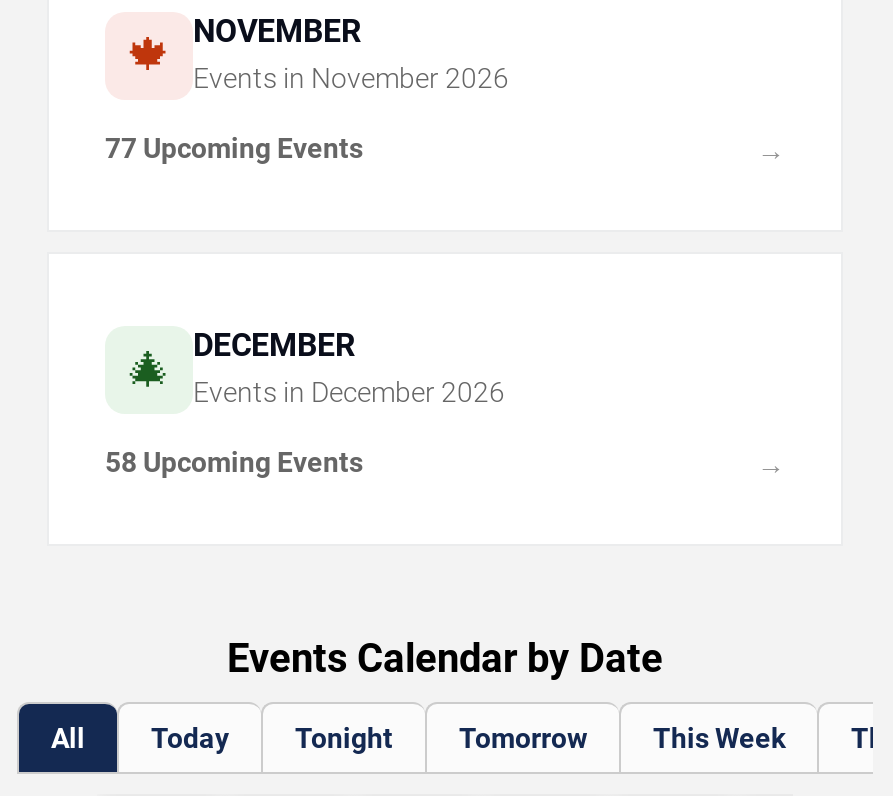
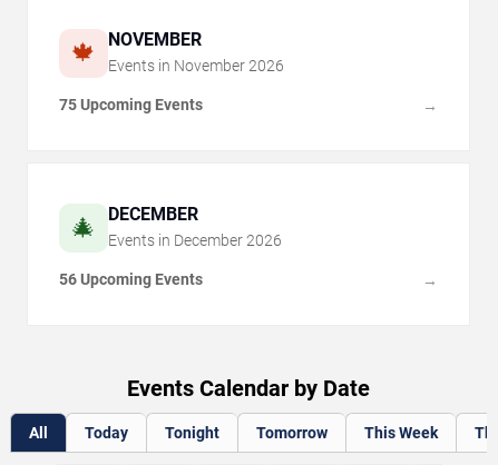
[105,133,363,165] 77 Upcoming Events -> [59,96,203,114] 75 Upcoming Events
[105,447,363,479] 58 Upcoming Events -> [59,271,203,289] 56 Upcoming Events

